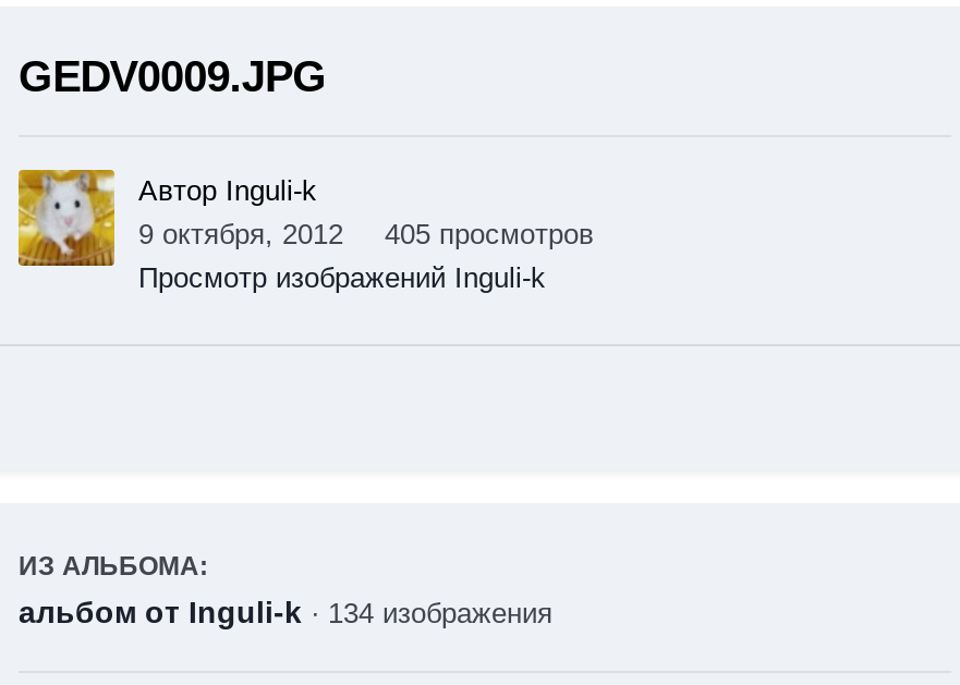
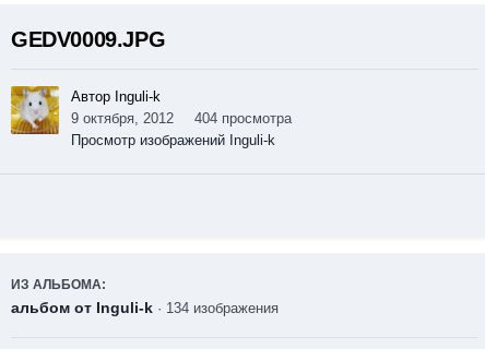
[138,218,594,251] 9 октября, 2012 405 просмотров -> [71,110,292,127] 9 октября, 2012 404 просмотра

